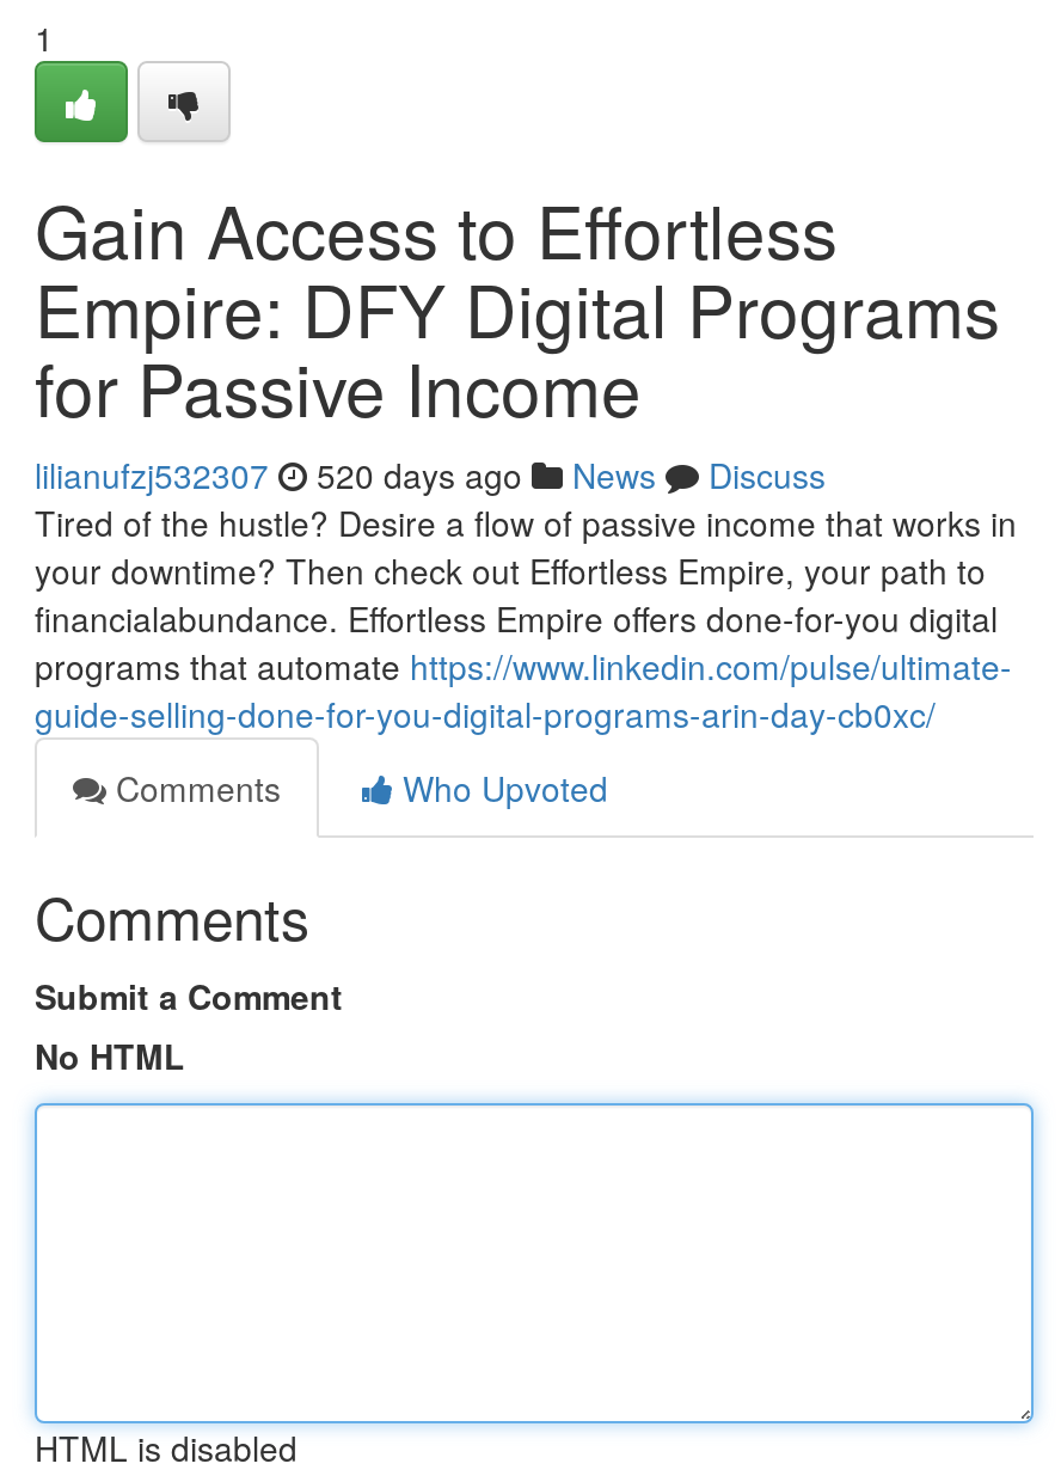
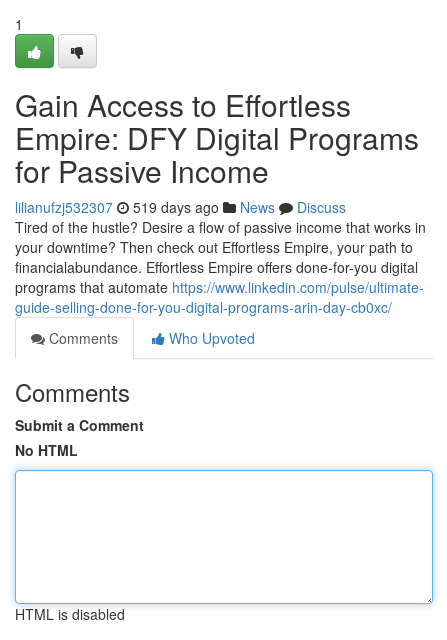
[35,451,826,498] lilianufzj532307 520 days ago News Discuss -> [15,197,346,217] lilianufzj532307 519 days ago News Discuss

